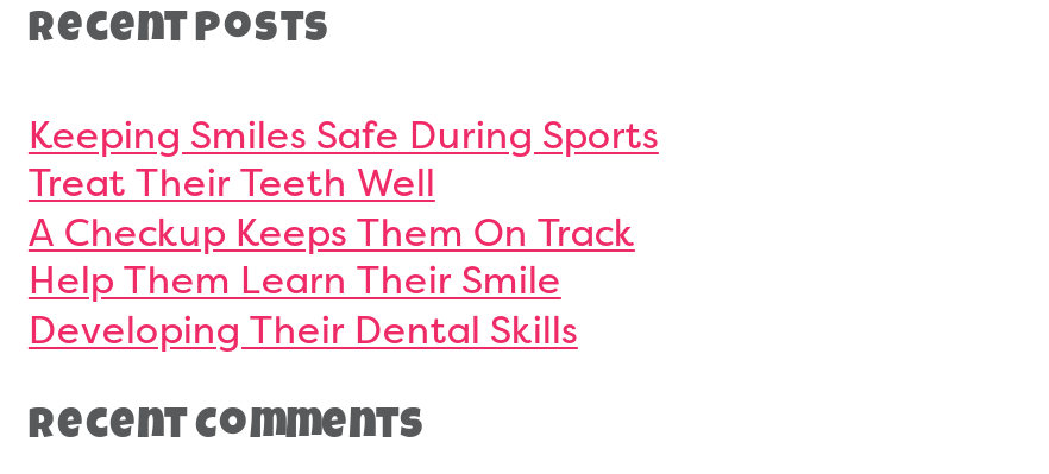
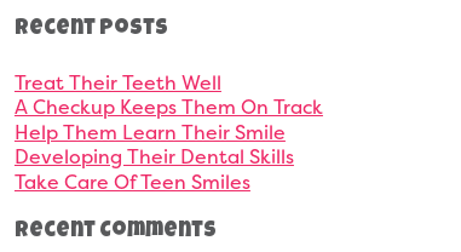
[28,108,659,160] Keeping Smiles Safe During Sports -> none
moved [28,156,635,355] -> [14,68,323,169]: Treat Their Teeth Well | A Checkup Keeps Them On Track | Help Them Learn Their Smile | Developing Their Dental Skills
none -> [14,168,250,194] Take Care Of Teen Smiles

